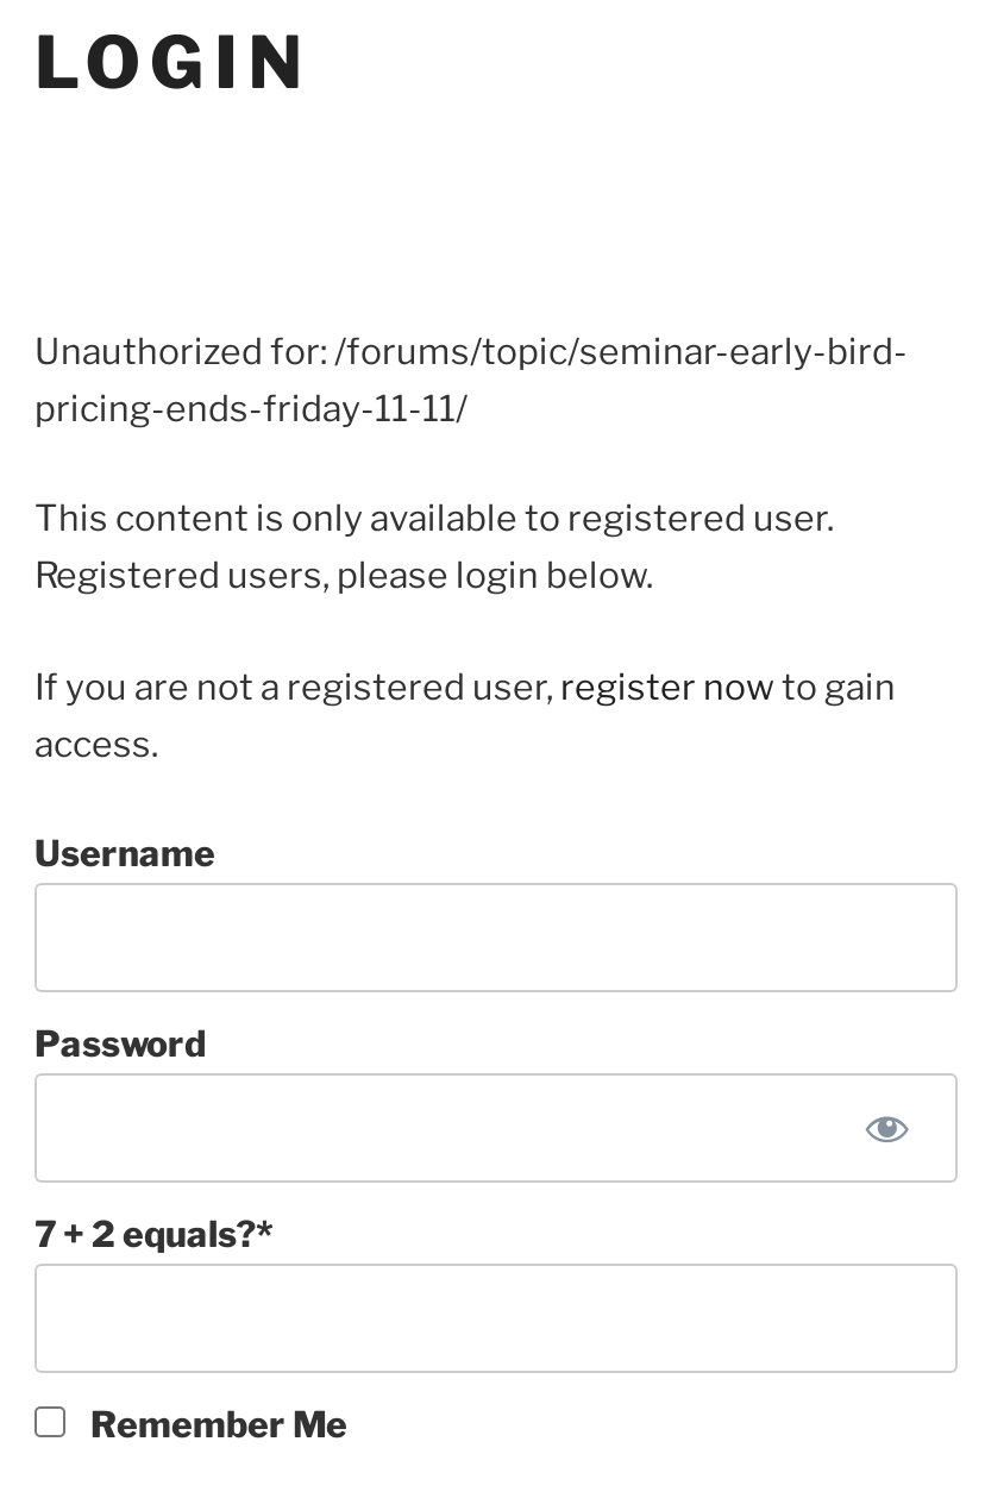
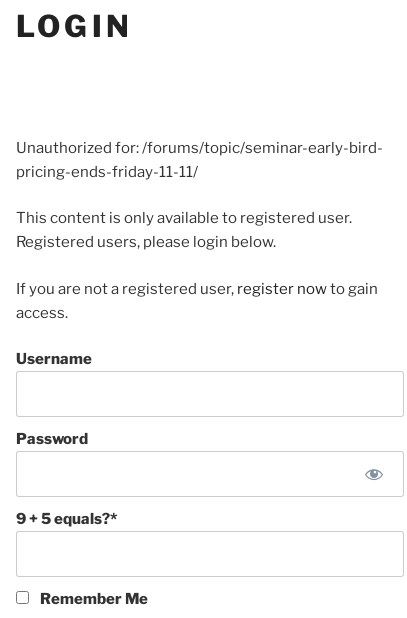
[34,1215,272,1258] 7 + 2 equals?* -> [16,510,117,528] 9 + 5 equals?*

